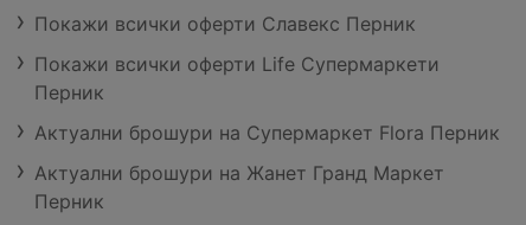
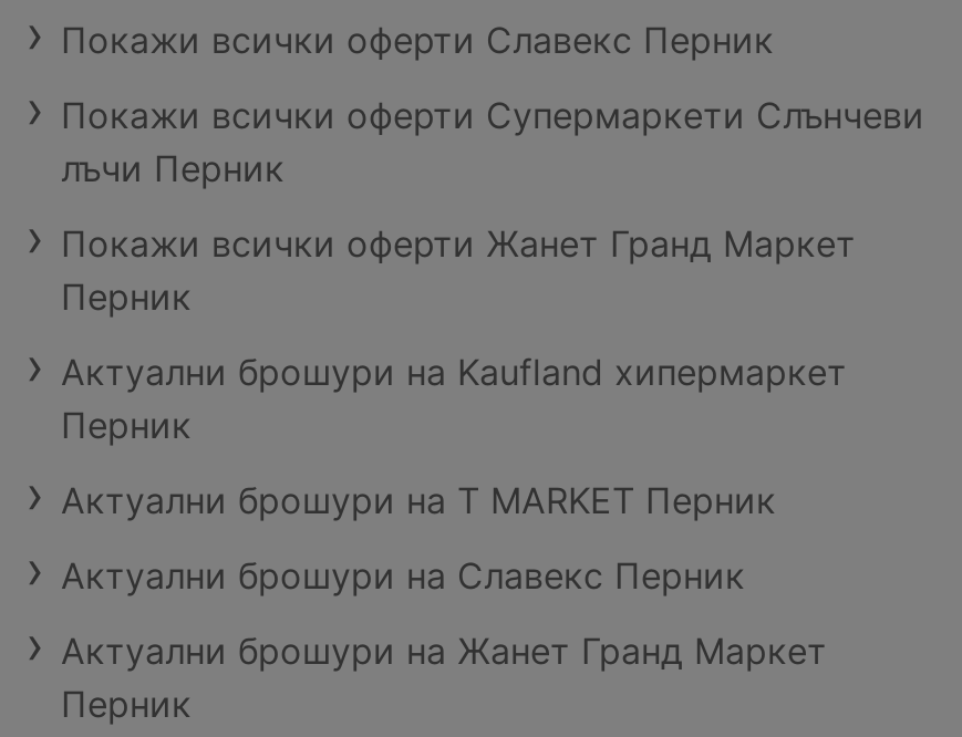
[34,52,440,76] Покажи всички оферти Life Супермаркети -> [61,94,924,266] Покажи всички оферти Супермаркети Слънчеви | лъчи Перник | Покажи всички оферти Жанет Гранд Маркет
[34,121,500,144] Актуални брошури на Супермаркет Flora Перник -> [61,350,847,598] Актуални брошури на Kaufland хипермаркет | Перник | Актуални брошури на T MARKET Перник | Актуални брошури на Славекс Перник

